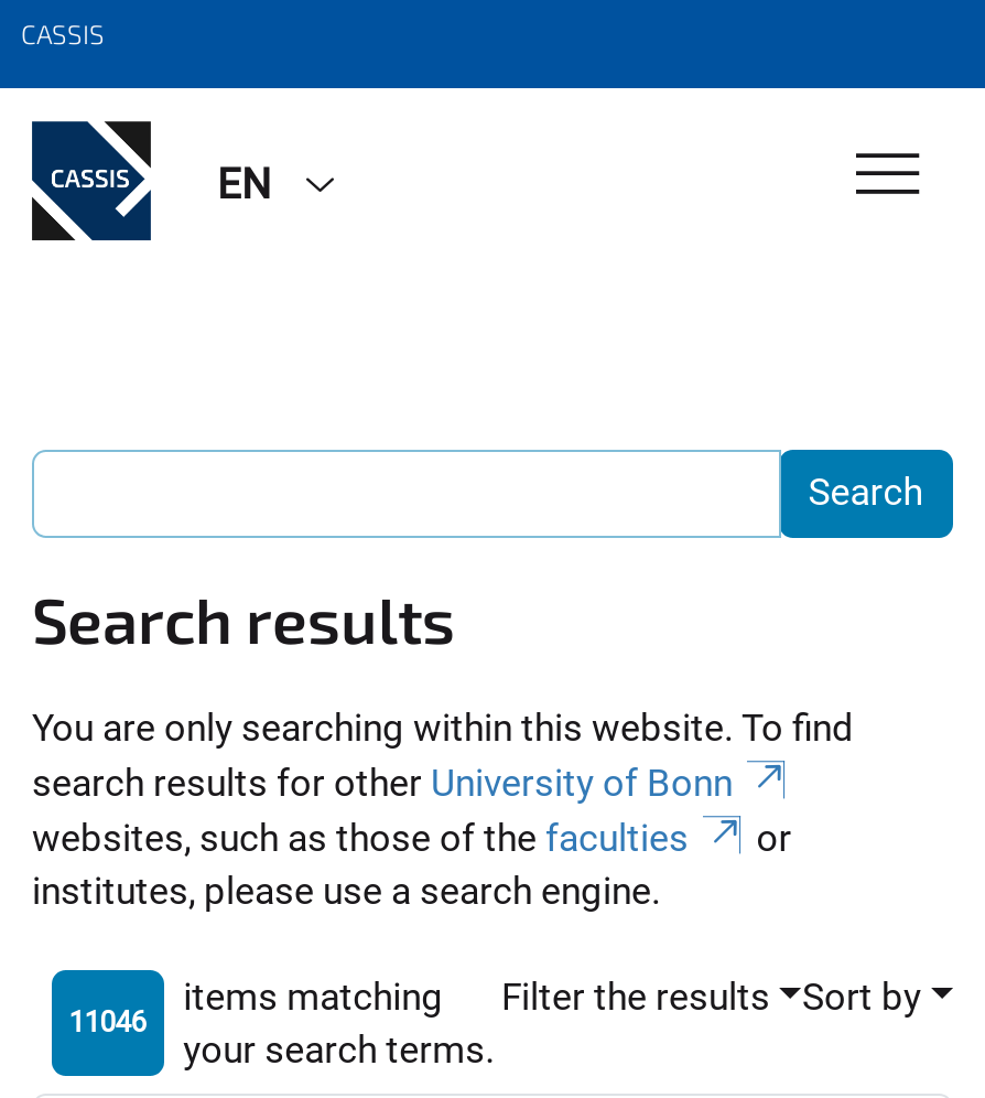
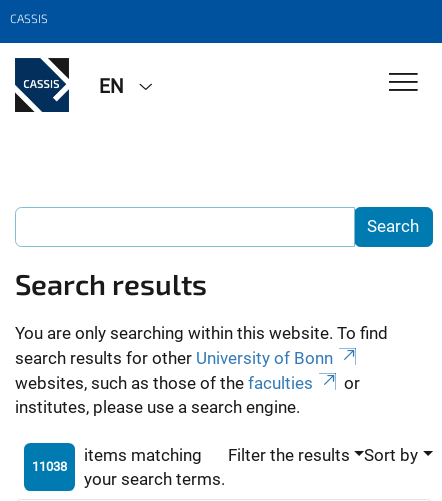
[69,1005,146,1038] 11046 -> [32,459,67,474] 11038

